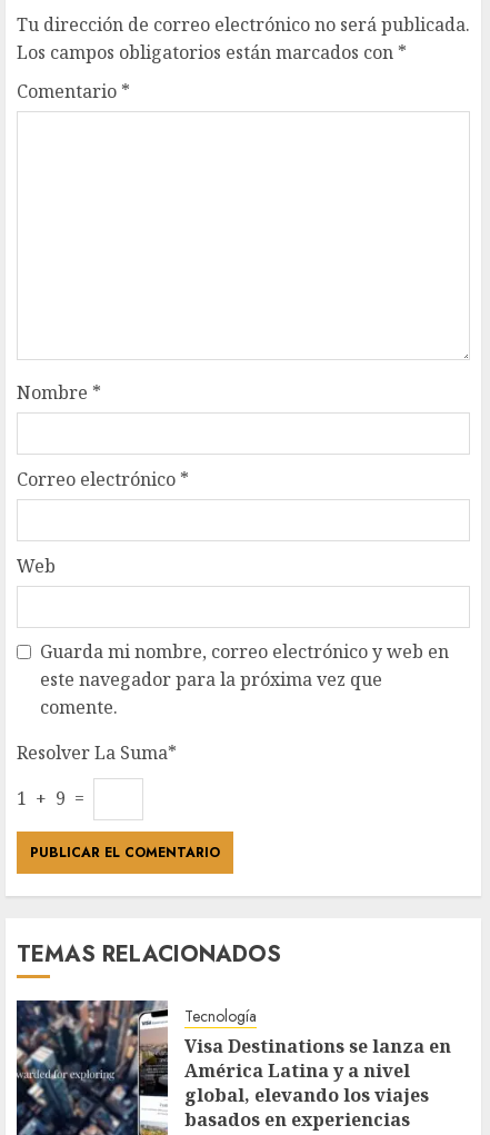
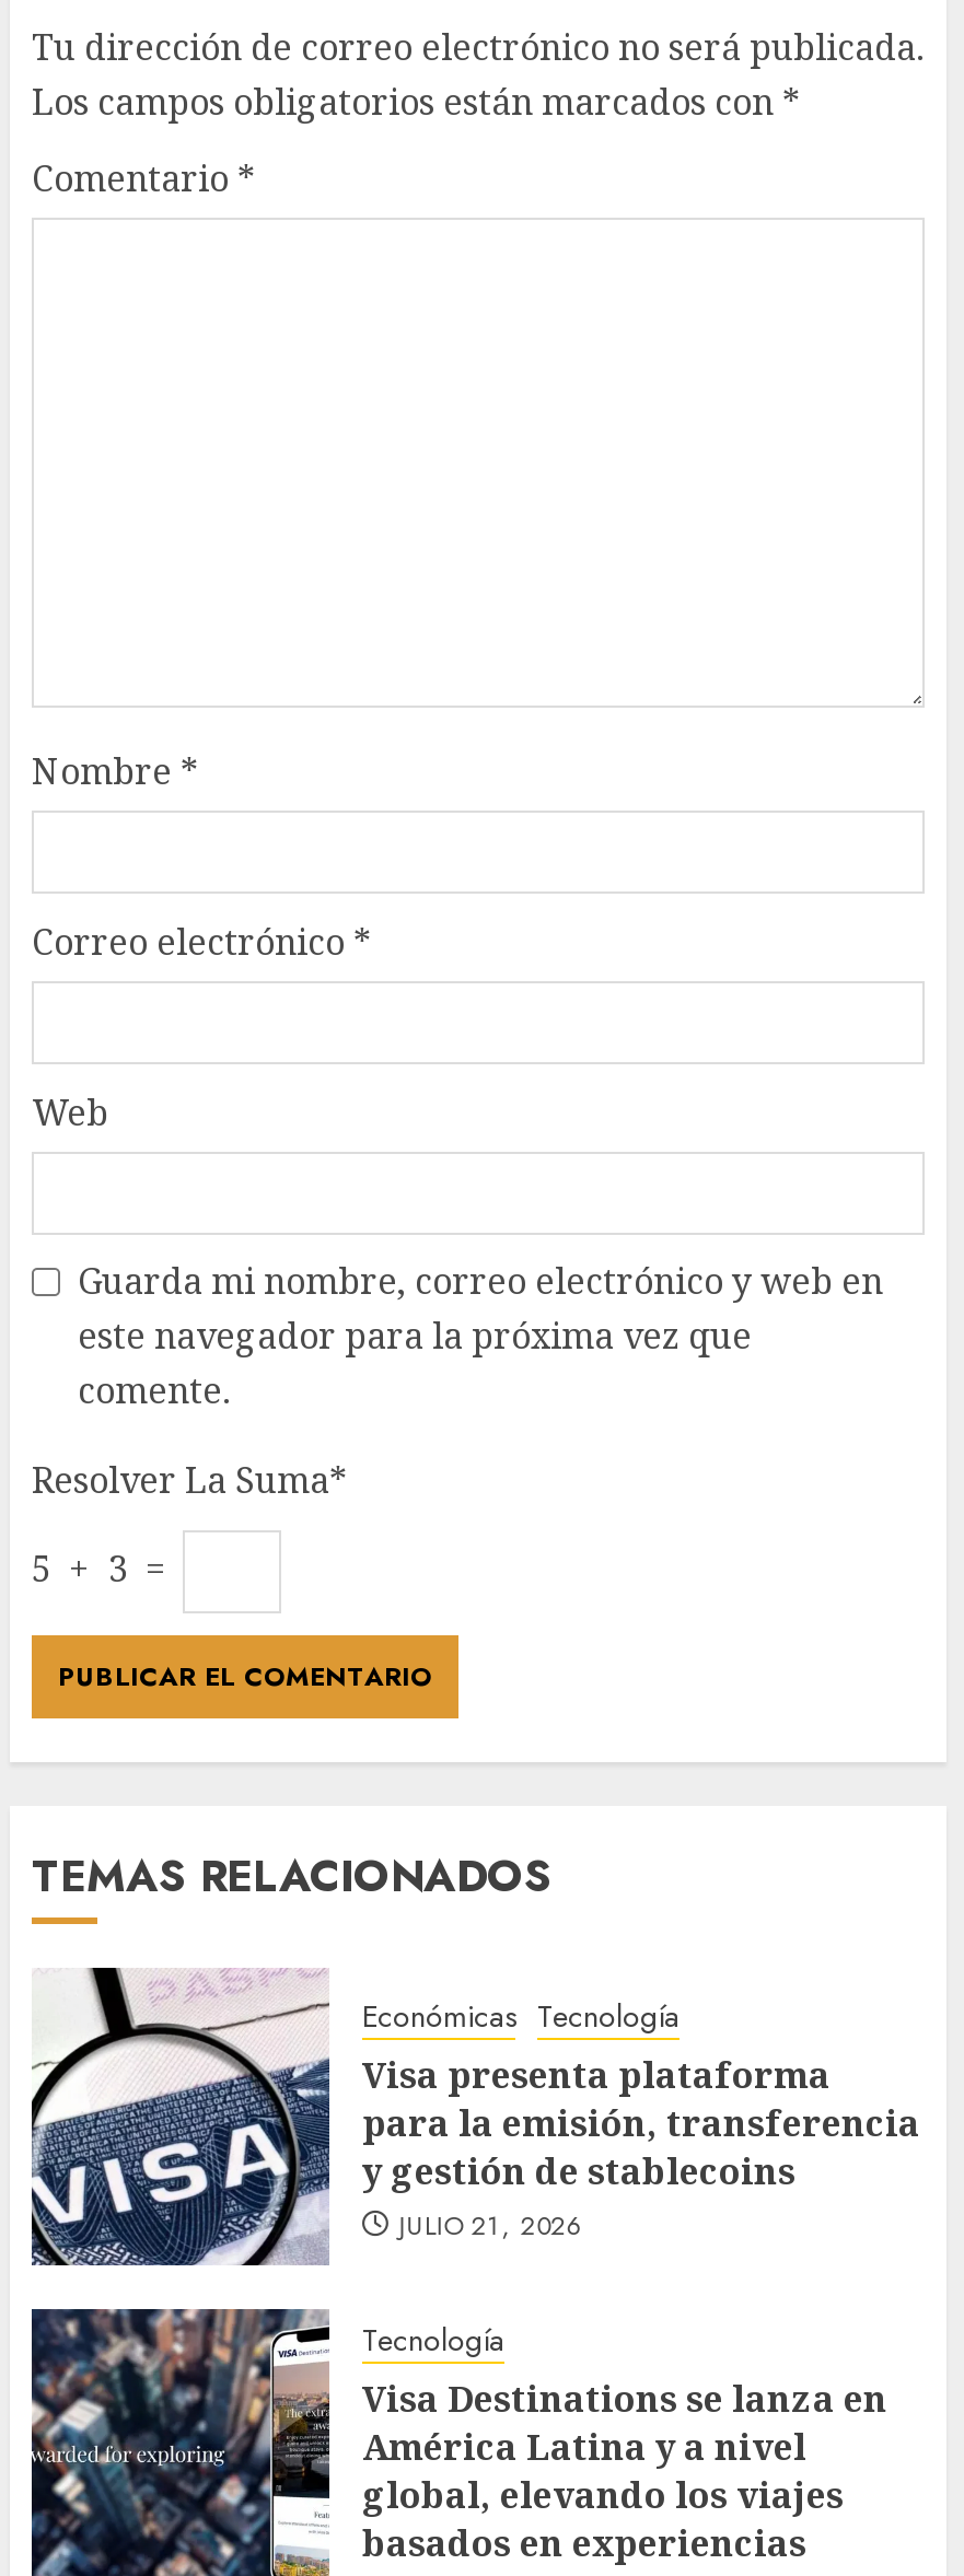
[17,785,93,809] 1 + 9 = -> [32,1546,183,1594] 5 + 3 =
none -> [30,1966,920,2268] [image] | Económicas Tecnología | Visa presenta plataforma | para la emisión, transferencia | y gestión de stablecoins | JULIO 21, 2026

